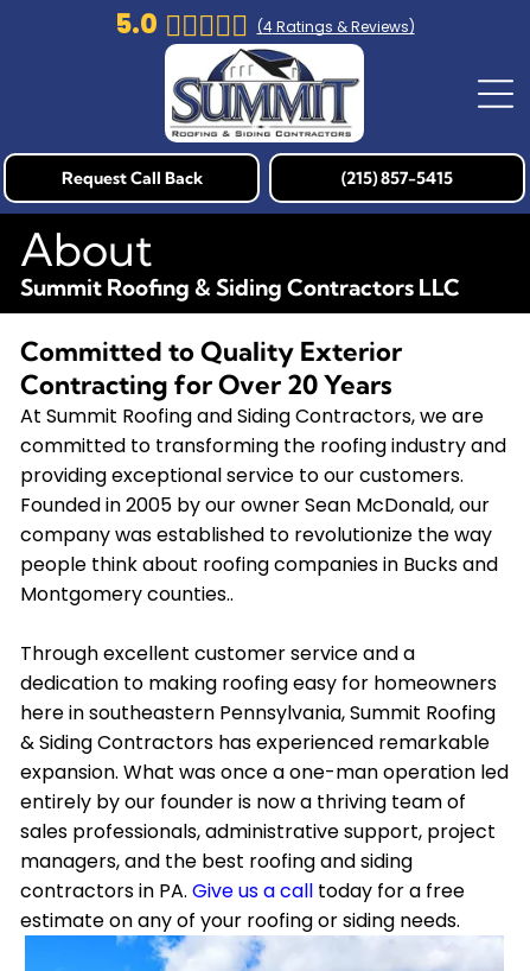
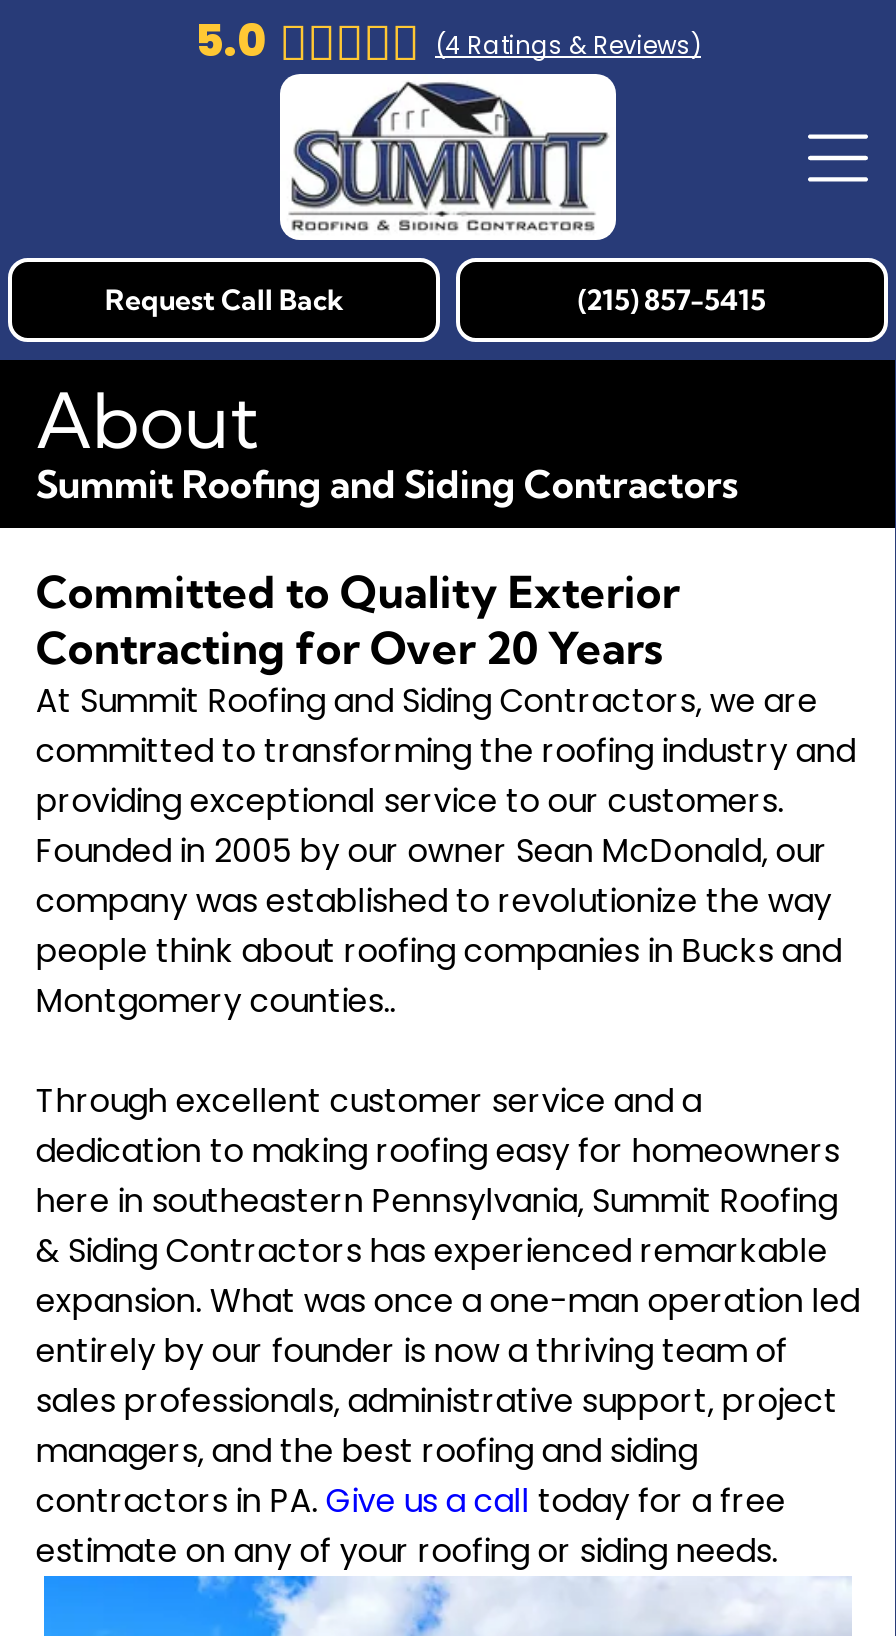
[20,273,460,301] Summit Roofing & Siding Contractors LLC -> [36,459,738,507] Summit Roofing and Siding Contractors

